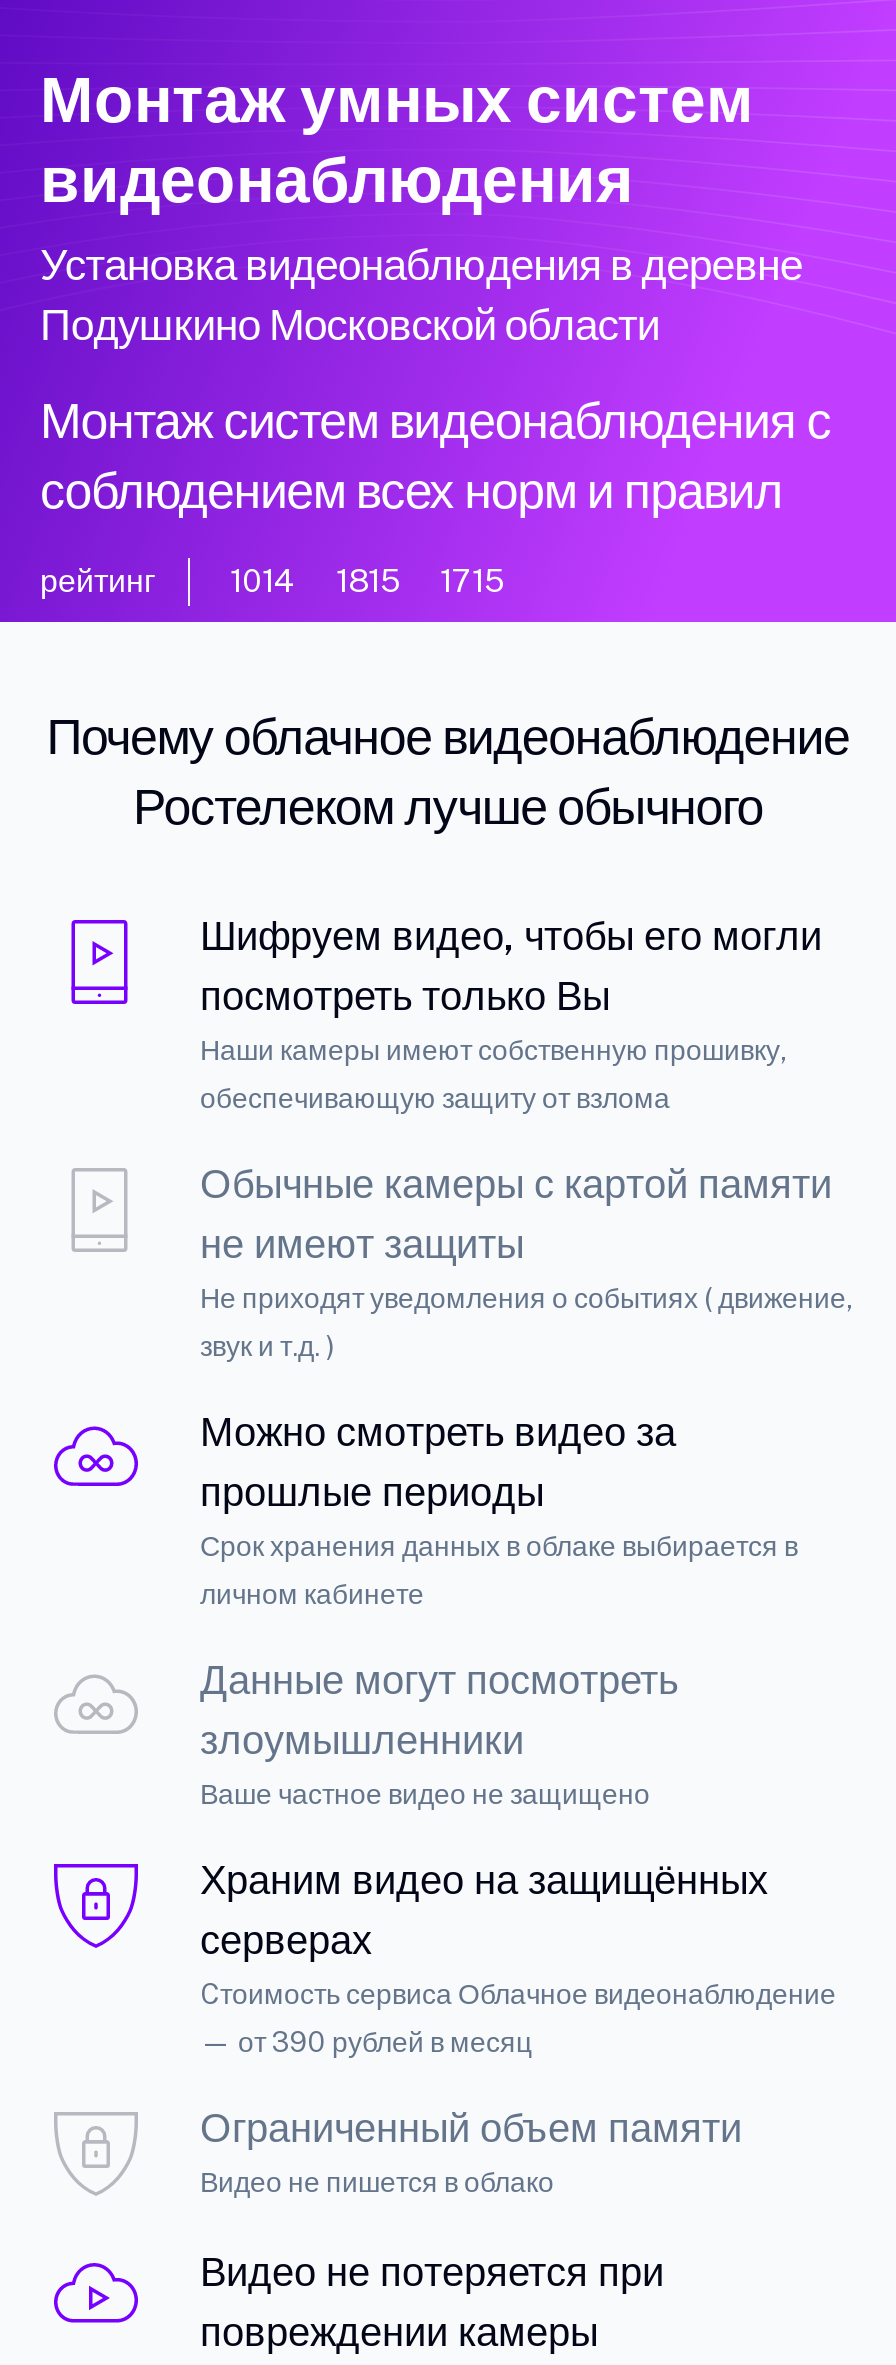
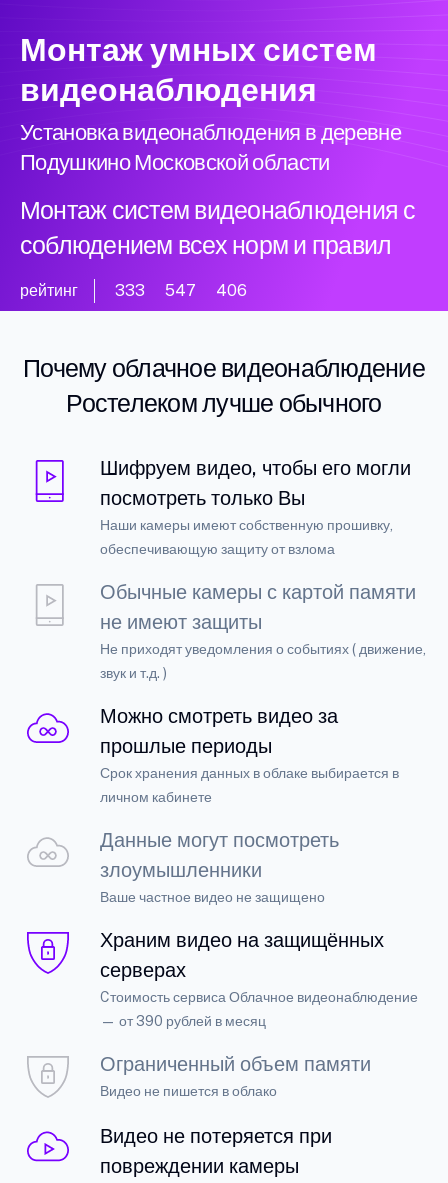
[230,562,296,600] 1014 -> [115,281,145,300] 333
[336,562,400,600] 1815 -> [165,281,196,300] 547
[440,562,504,600] 1715 -> [216,281,247,300] 406

